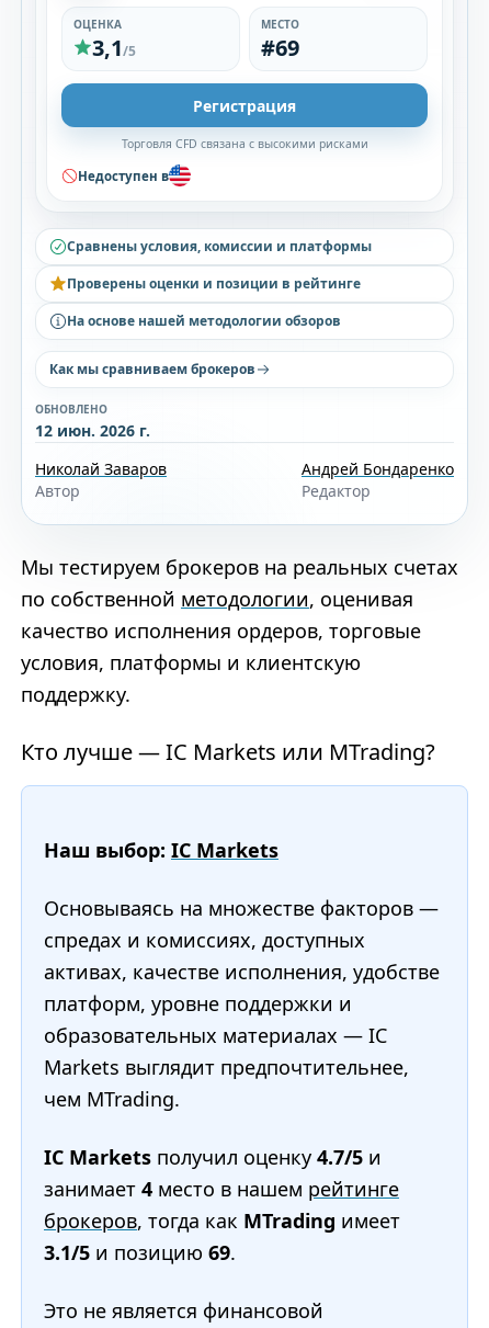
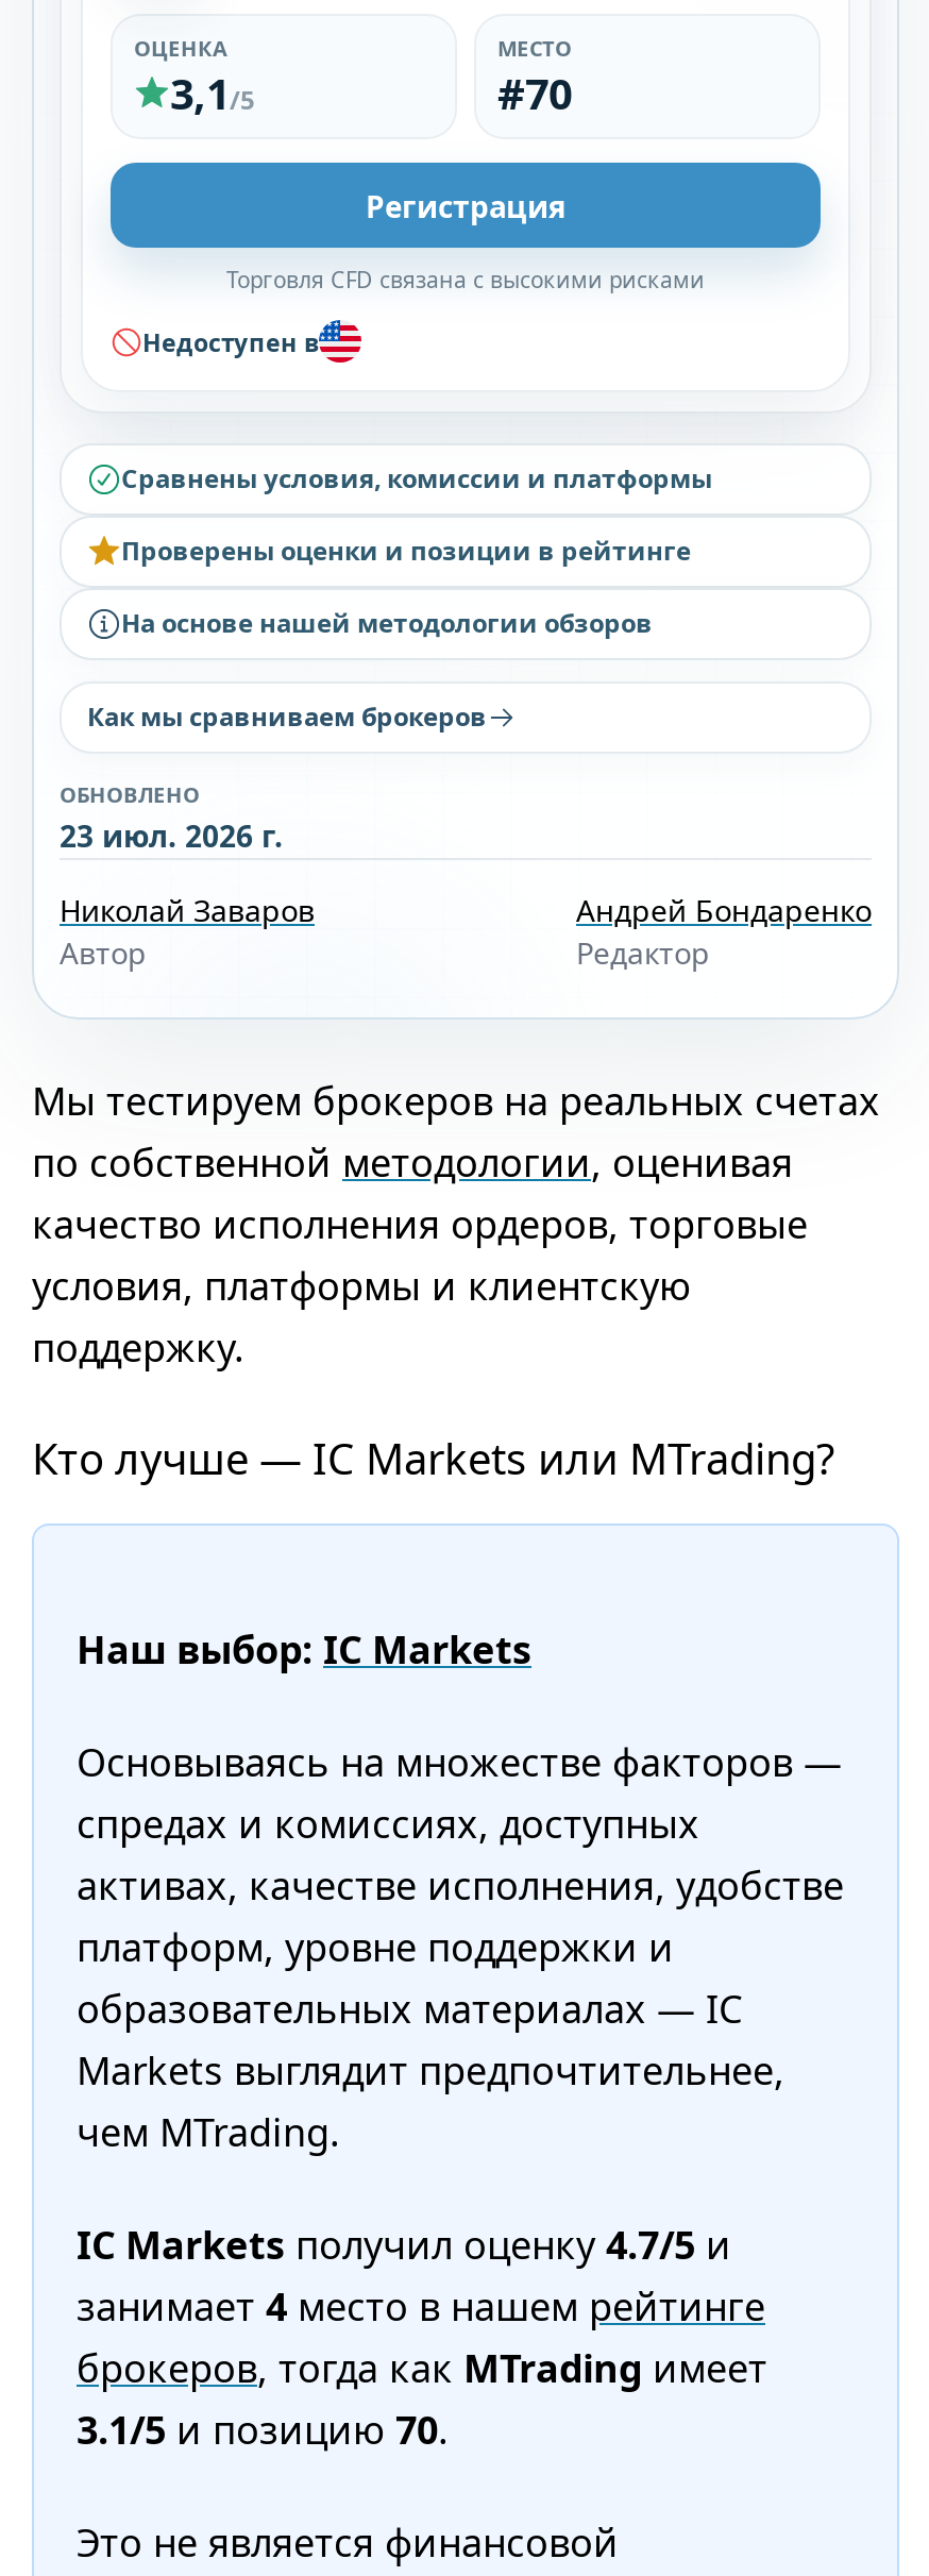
[261,33,299,63] #69 -> [497,65,572,122] #70
[35,420,150,441] 12 июн. 2026 г. -> [60,815,283,856] 23 июл. 2026 г.
[44,1239,236,1265] 3.1/5 и позицию 69. -> [77,2404,449,2455] 3.1/5 и позицию 70.

